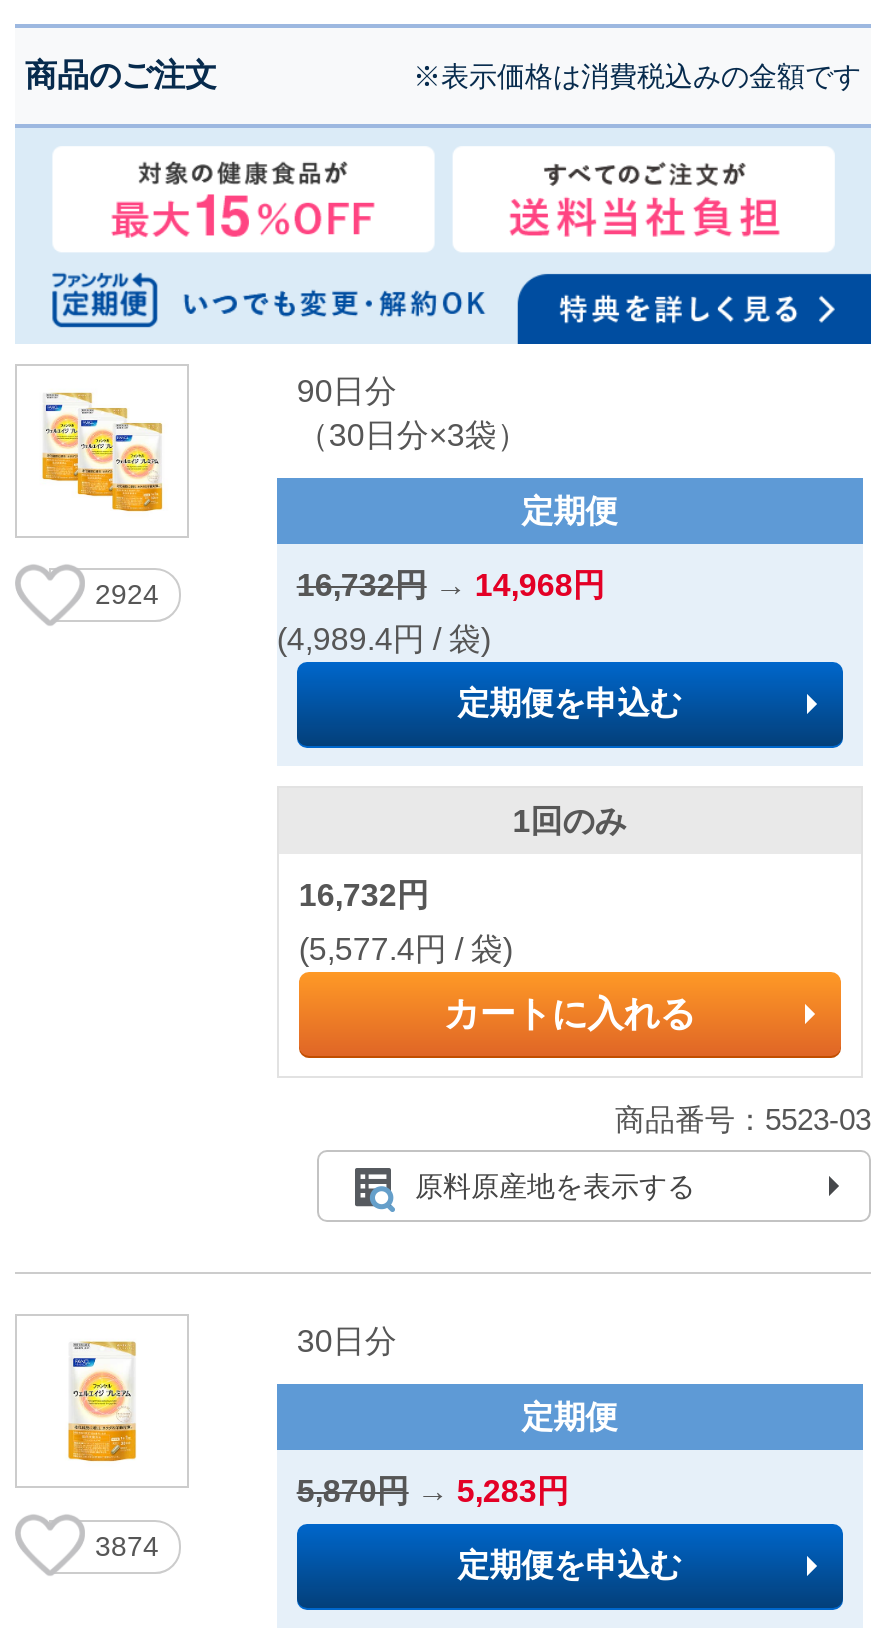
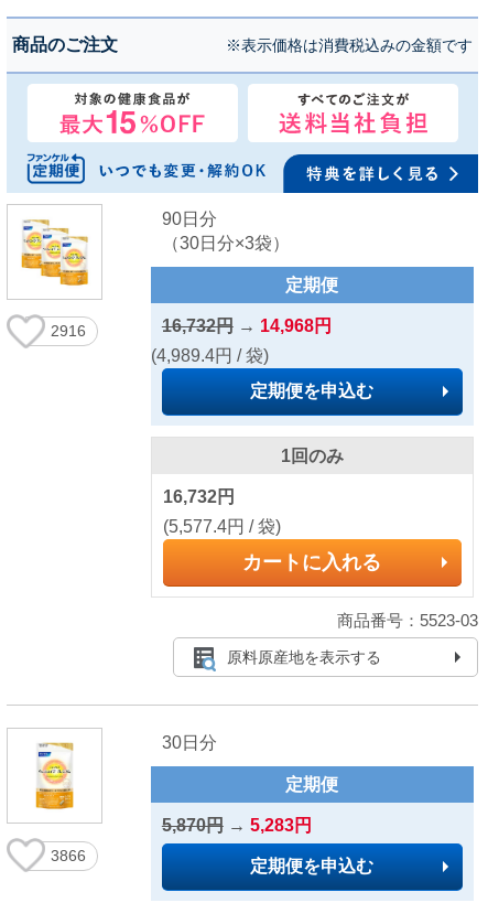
[95,579,159,611] 2924 -> [51,322,86,340] 2916
[95,1529,159,1561] 3874 -> [51,846,86,864] 3866

